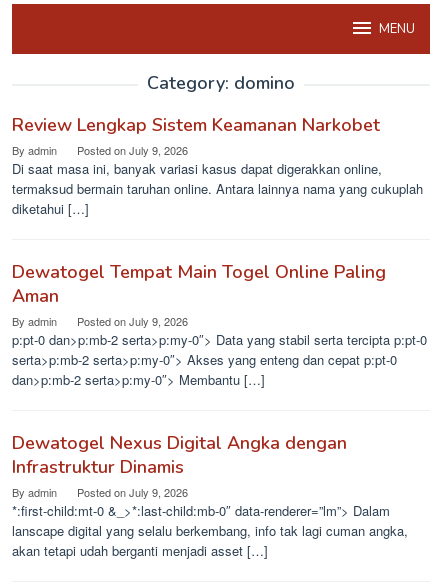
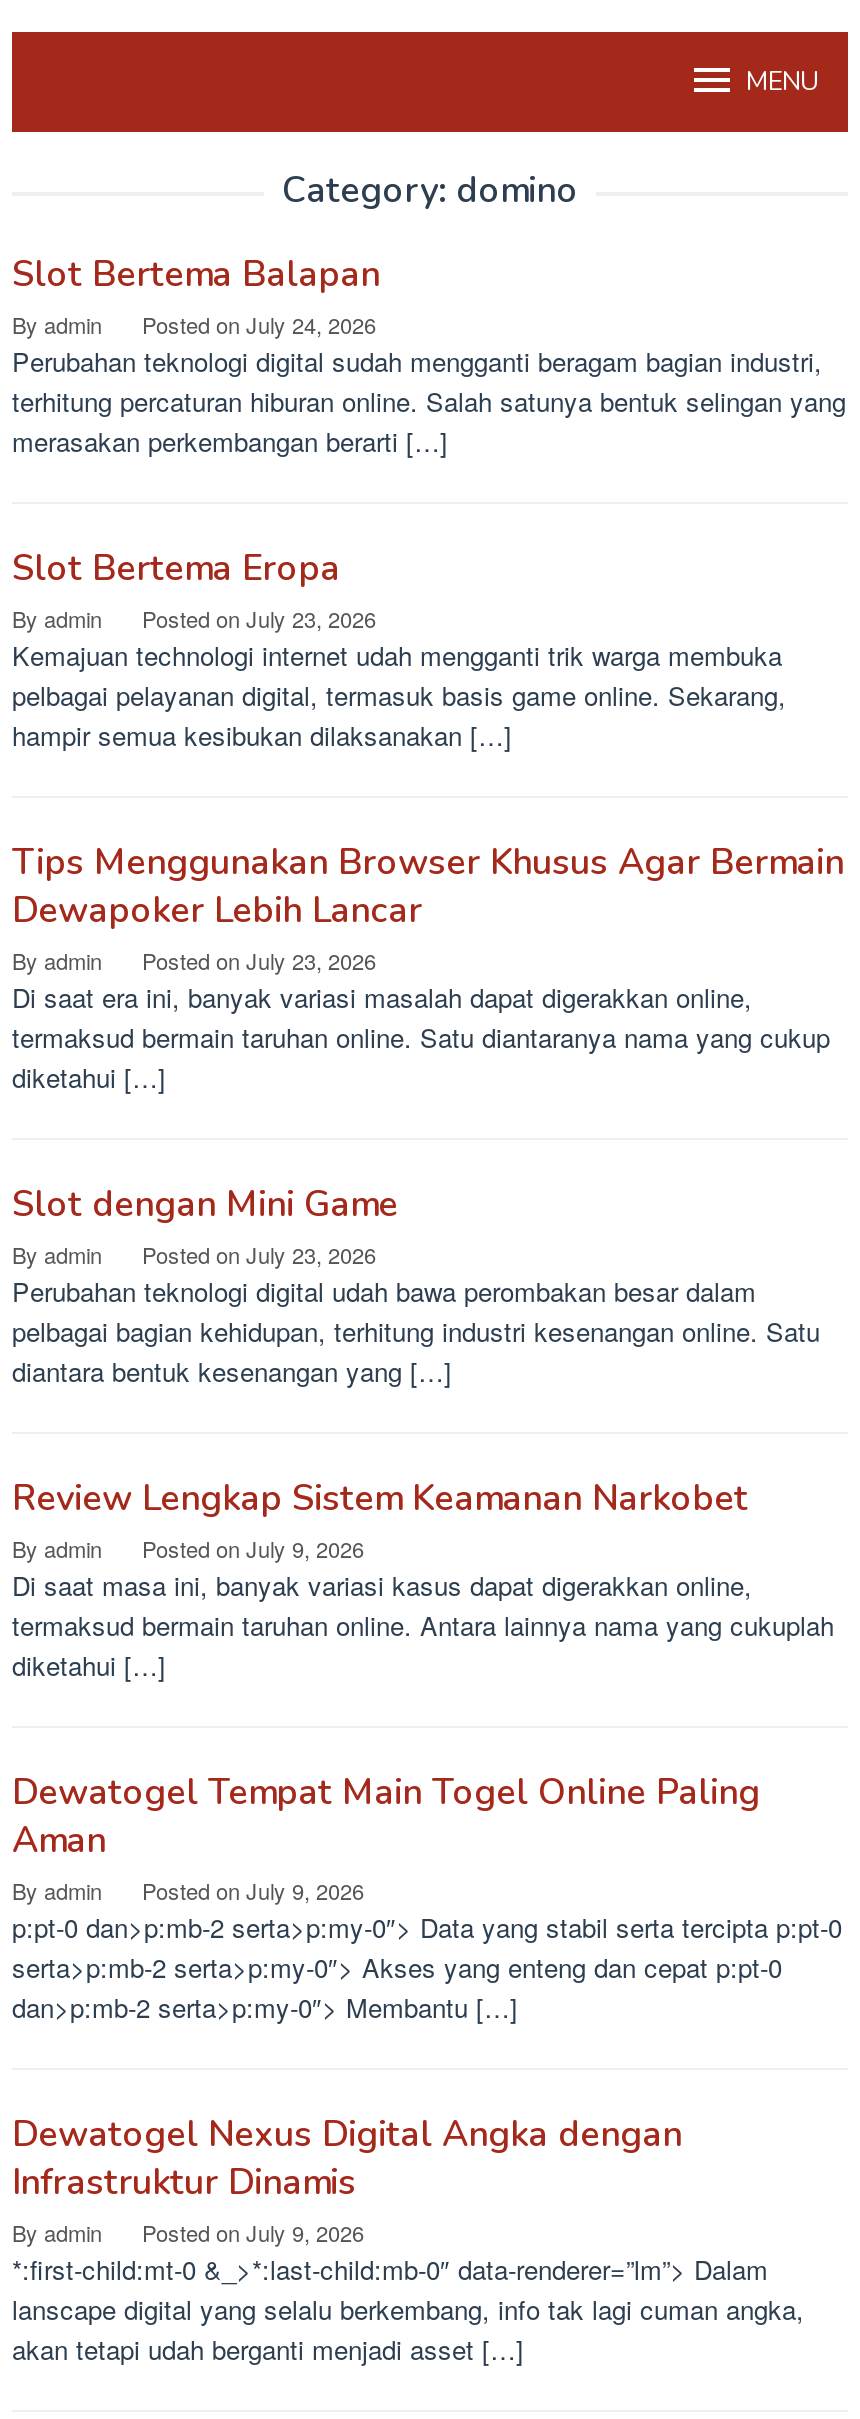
none -> [12,250,846,1390] Slot Bertema Balapan | By admin | Posted on July 24, 2026 | Perubahan teknologi digital sudah mengganti beragam bagian industri, | terhitung percaturan hiburan online. Salah satunya bentuk selingan yang | merasakan perkembangan berarti […] | Slot Bertema Eropa | By admin | Posted on July 23, 2026 | Kemajuan technologi internet udah mengganti trik warga membuka | pelbagai pelayanan digital, termasuk basis game online. Sekarang, | hampir semua kesibukan dilaksanakan […] | Tips Menggunakan Browser Khusus Agar Bermain | Dewapoker Lebih Lancar | By admin | Posted on July 23, 2026 | Di saat era ini, banyak variasi masalah dapat digerakkan online, | termaksud bermain taruhan online. Satu diantaranya nama yang cukup | diketahui […] | Slot dengan Mini Game | By admin | Posted on July 23, 2026 | Perubahan teknologi digital udah bawa perombakan besar dalam | pelbagai bagian kehidupan, terhitung industri kesenangan online. Satu | diantara bentuk kesenangan yang […]

